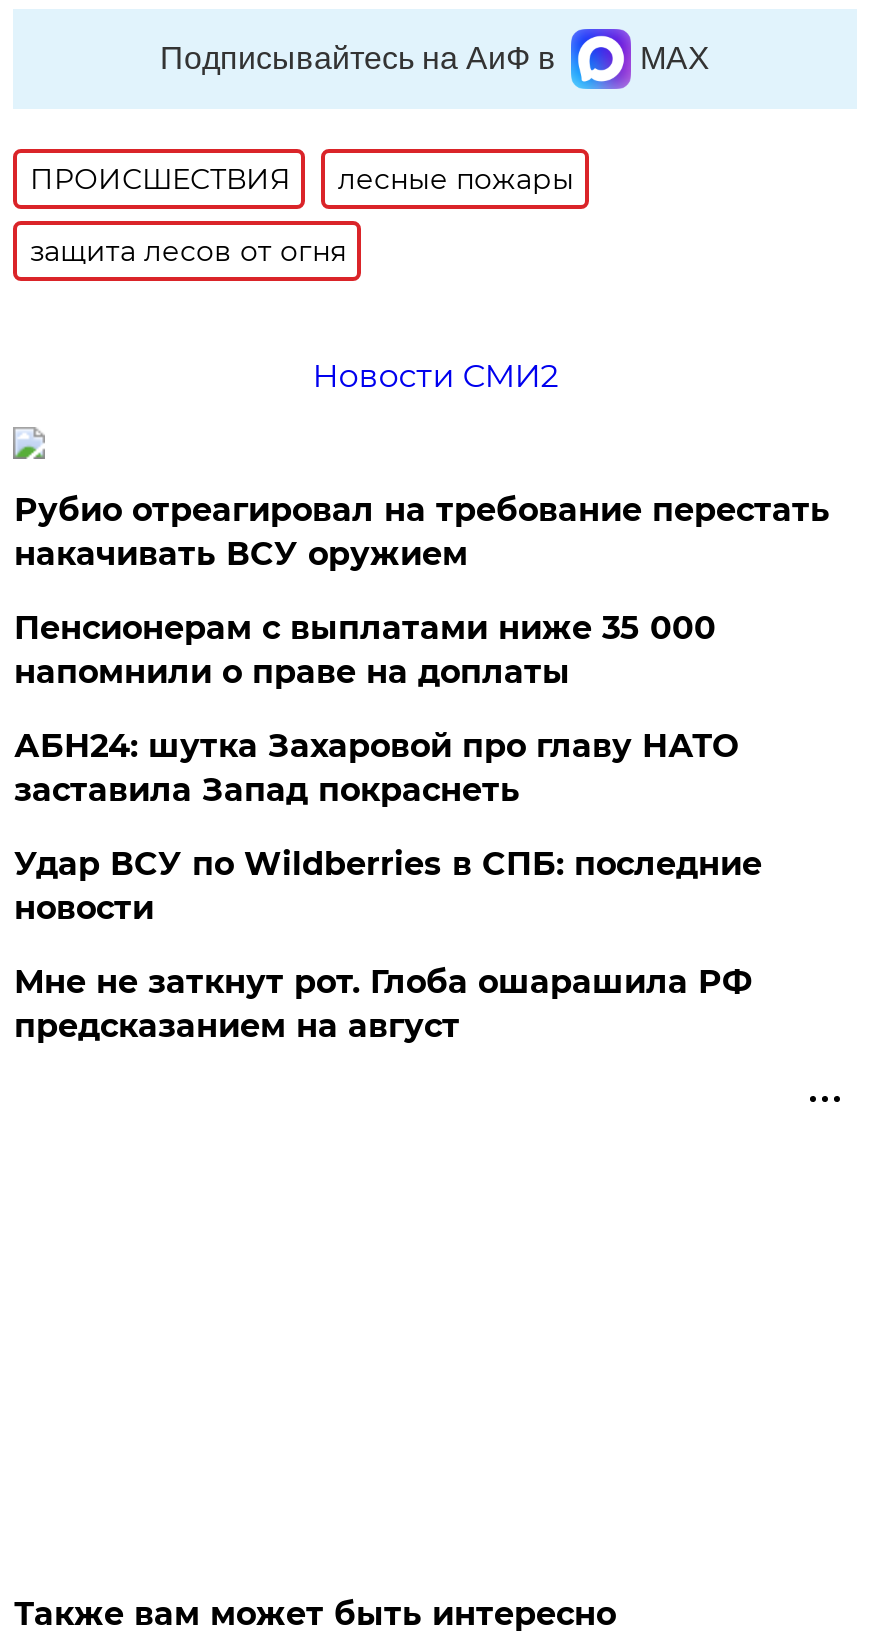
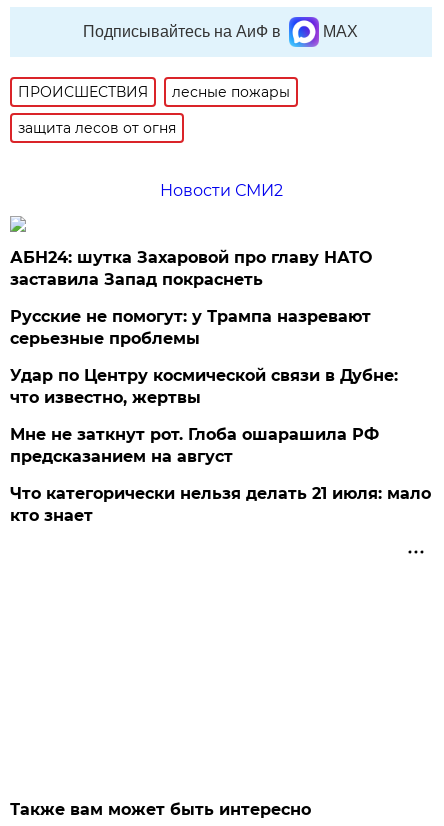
[14,491,830,691] Рубио отреагировал на требование перестать | накачивать ВСУ оружием | Пенсионерам с выплатами ниже 35 000 | напомнили о праве на доплаты -> none
moved [14,727,738,809] -> [10,248,372,289]: АБН24: шутка Захаровой про главу НАТО | заставила Запад покраснеть
[14,845,762,927] Удар ВСУ по Wildberries в СПБ: последние | новости -> [10,307,398,407] Русские не помогут: у Трампа назревают | серьезные проблемы | Удар по Центру космической связи в Дубне: | что известно, жертвы
moved [14,963,752,1045] -> [10,425,379,466]: Мне не заткнут рот. Глоба ошарашила РФ | предсказанием на август
none -> [10,484,431,525] Что категорически нельзя делать 21 июля: мало | кто знает

